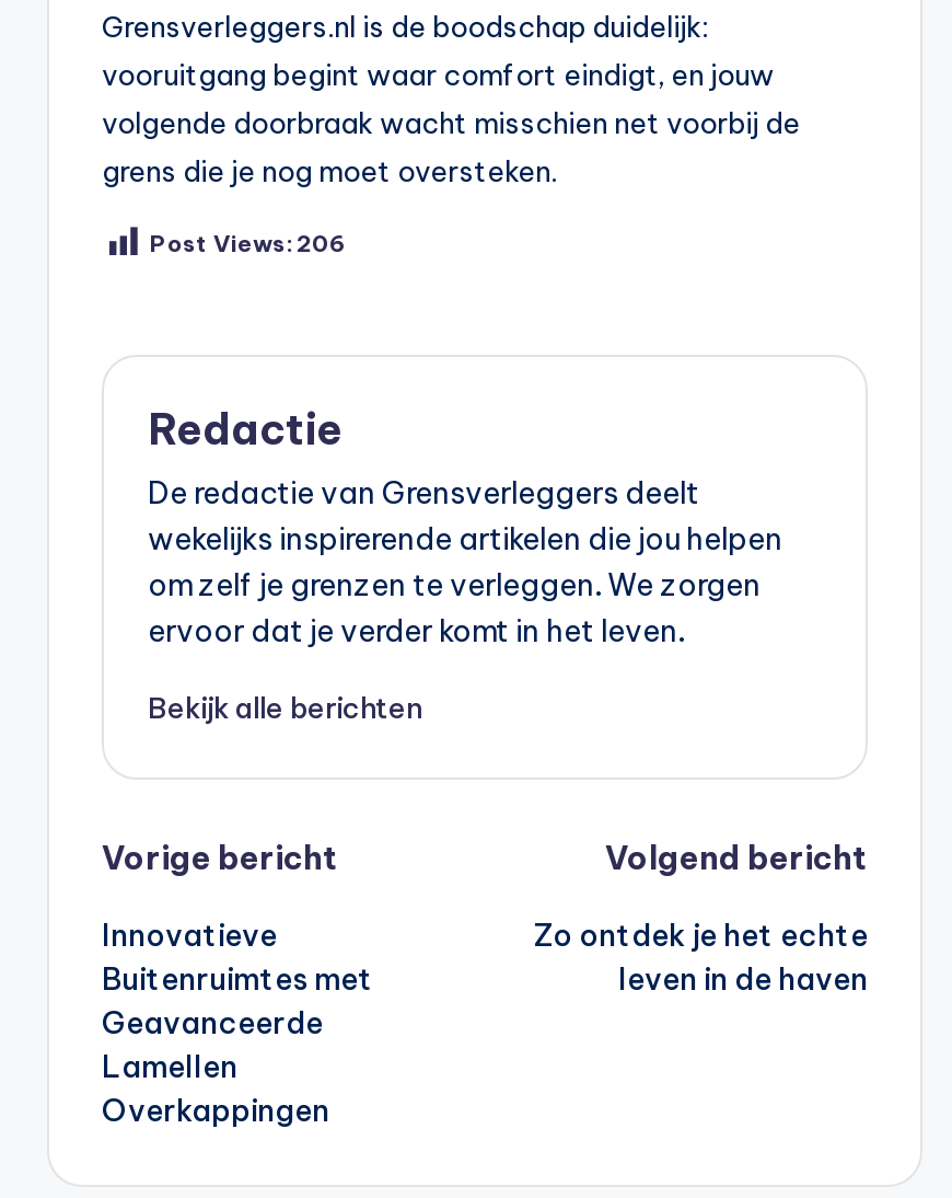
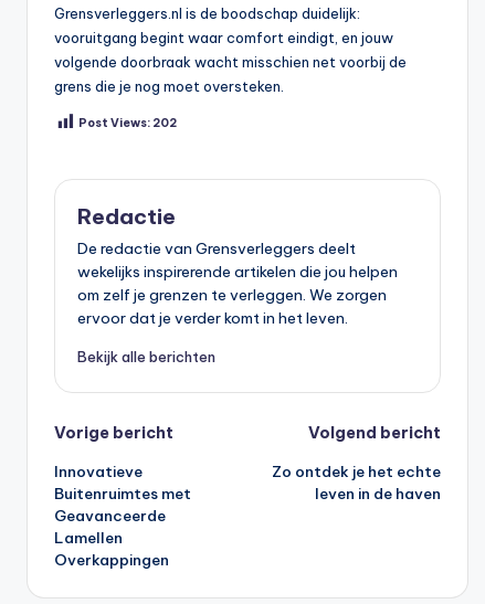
[150,230,347,258] Post Views: 206 -> [78,116,177,130] Post Views: 202

